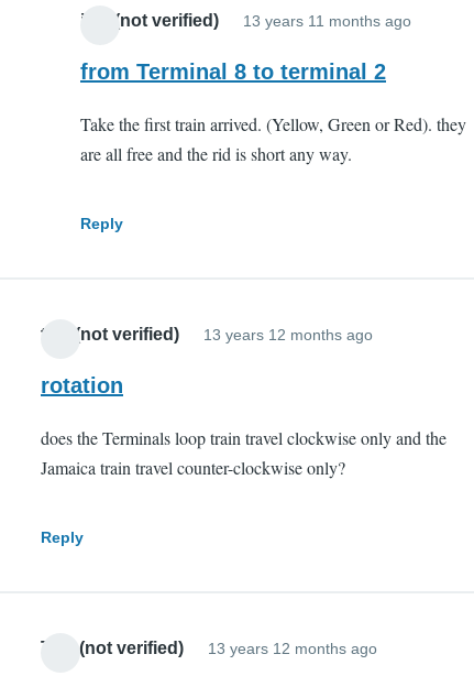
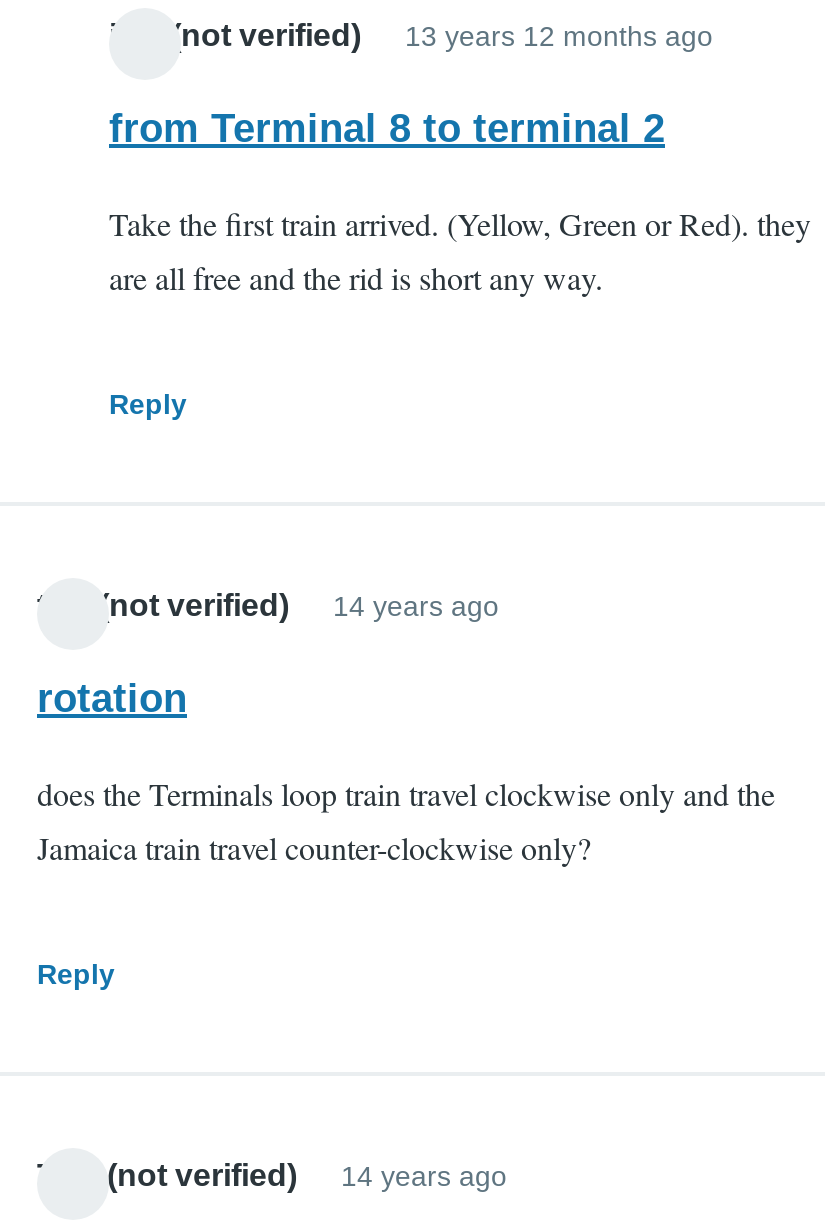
[243,13,411,30] 13 years 11 months ago -> [405,21,713,53] 13 years 12 months ago
[203,326,373,344] 13 years 12 months ago -> [333,591,499,623] 14 years ago
[208,640,377,658] 13 years 12 months ago -> [341,1161,507,1193] 14 years ago

